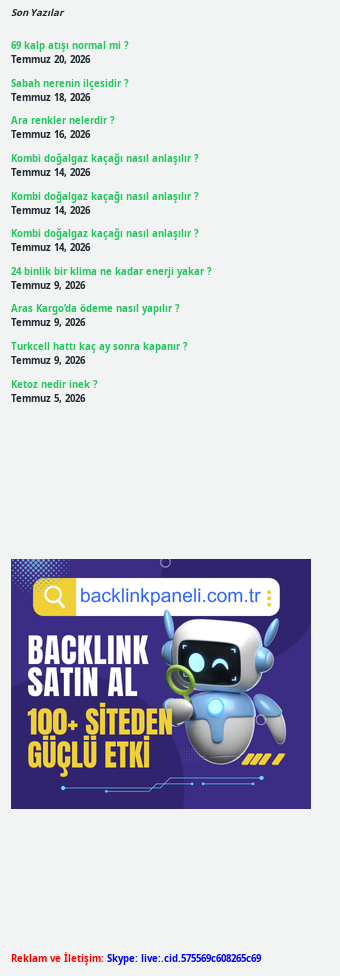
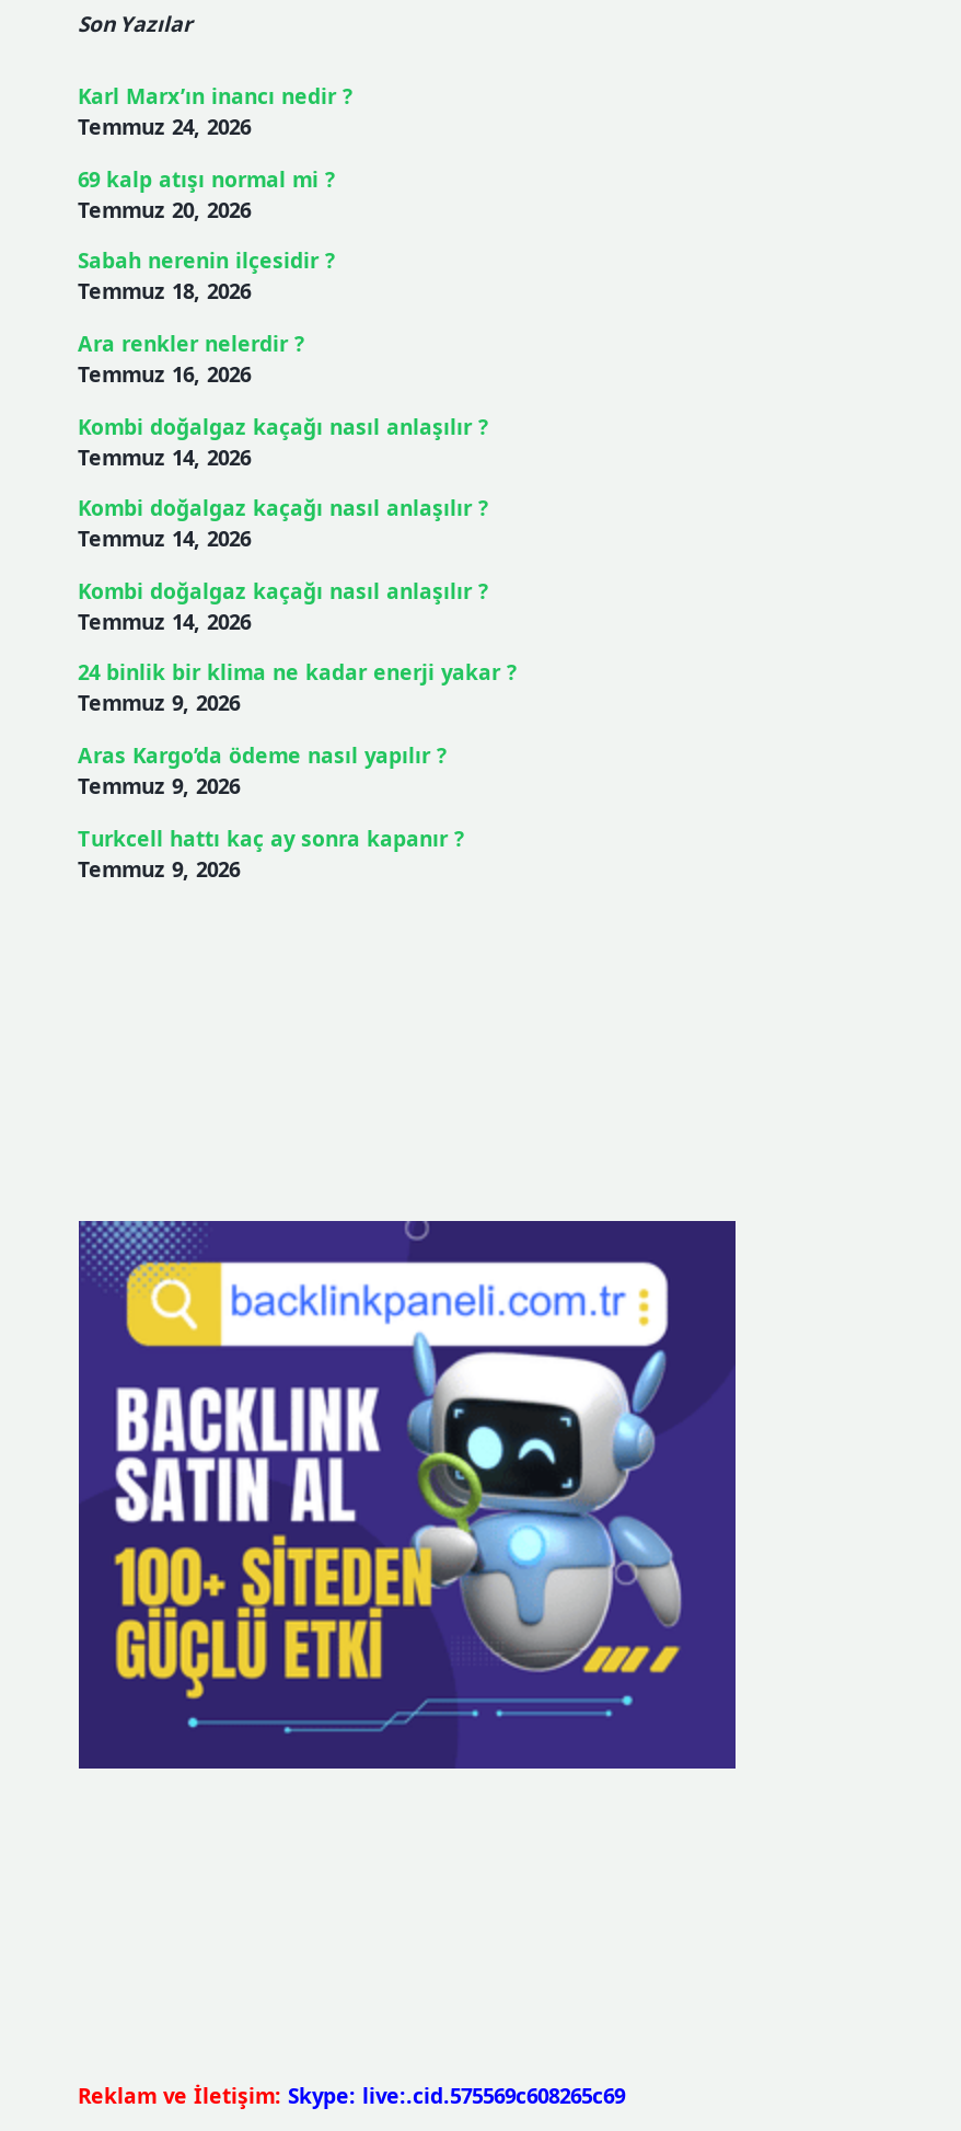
none -> [78,83,354,142] Karl Marx’ın inancı nedir ? | Temmuz 24, 2026
moved [10,39,211,367] -> [78,165,518,883]: 69 kalp atışı normal mi ? | Temmuz 20, 2026 | Sabah nerenin ilçesidir ? | ... | Turkcell hattı kaç ay sonra kapanır ? | Temmuz 9, 2026
[10,378,97,405] Ketoz nedir inek ? | Temmuz 5, 2026 -> none

